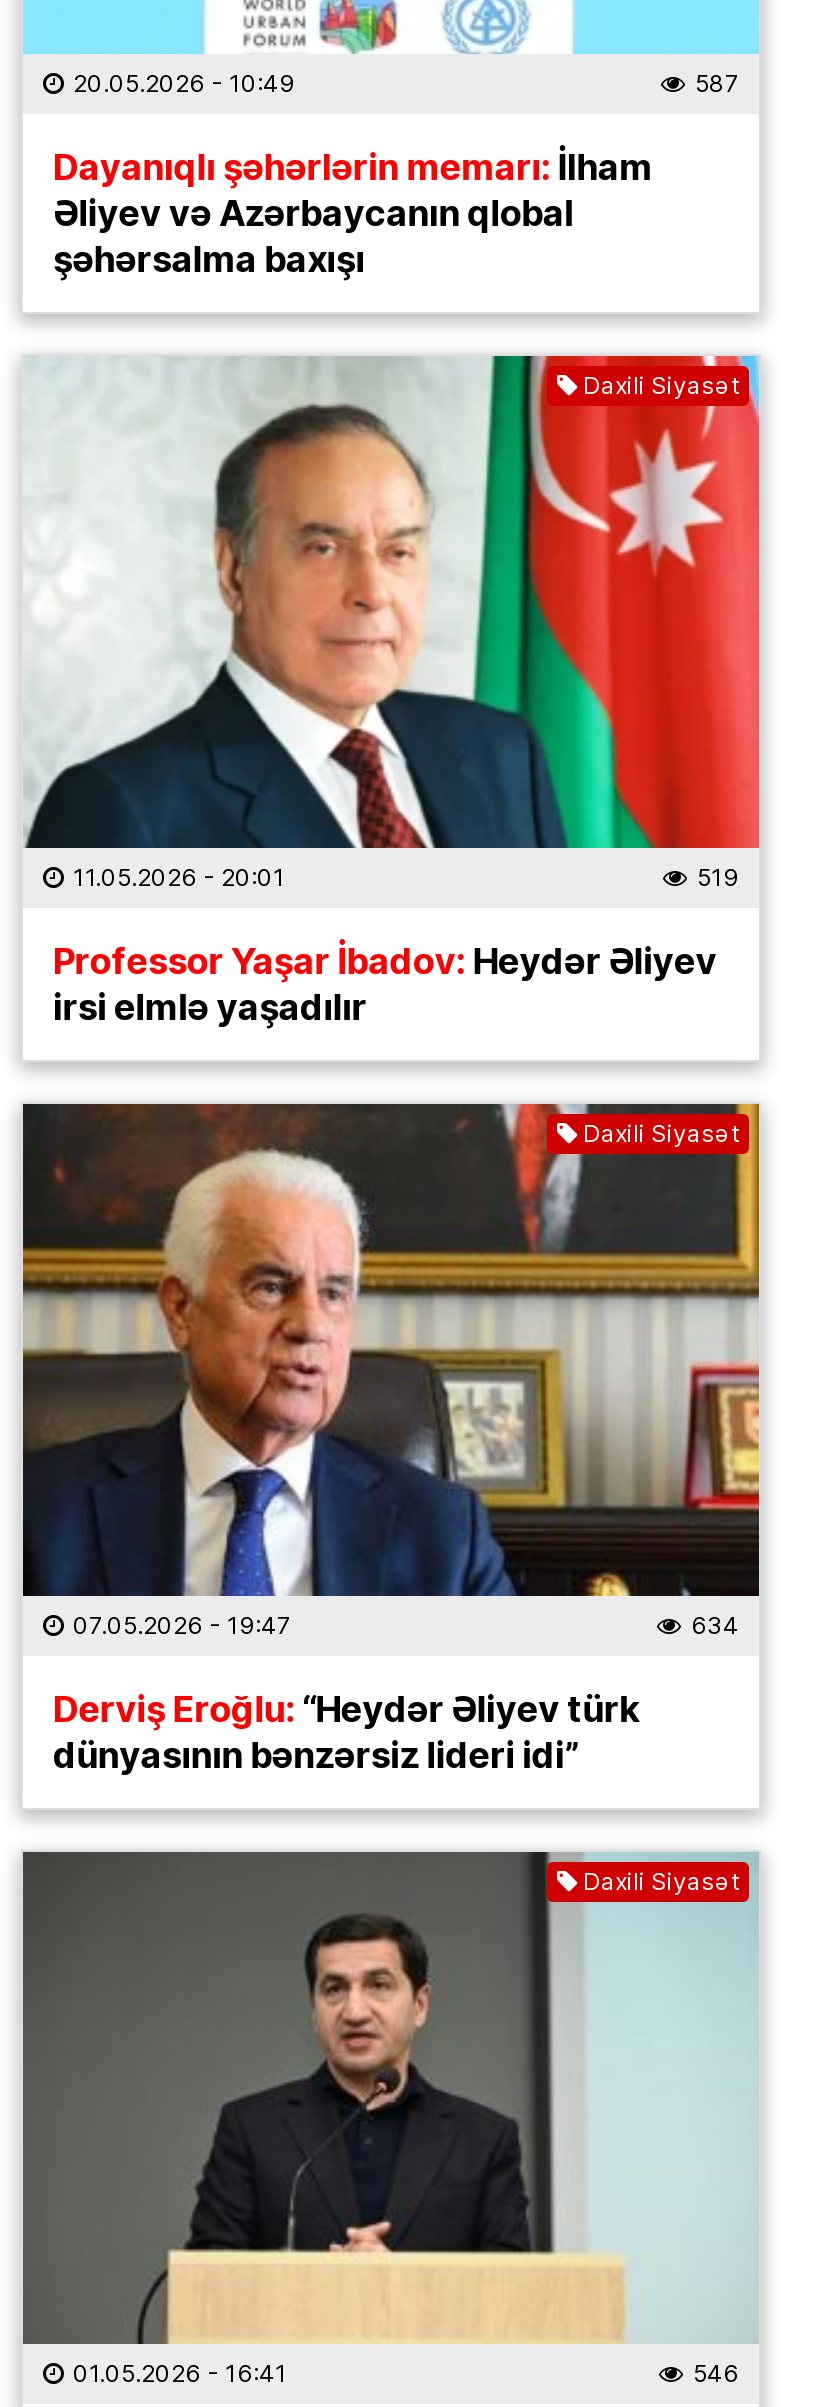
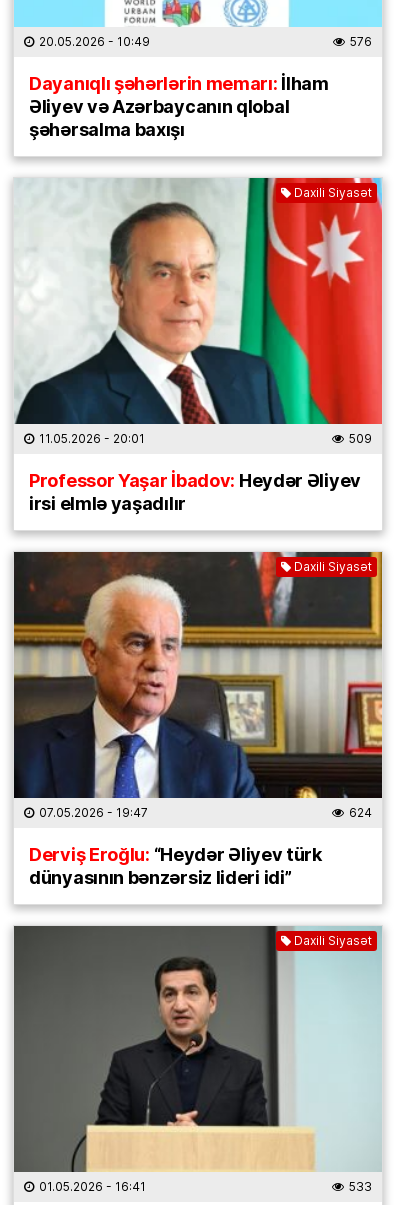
[695,66,739,100] 587 -> [350,33,372,50] 576
[697,860,739,894] 519 -> [349,430,372,447] 509
[691,1608,739,1642] 634 -> [349,804,372,821] 624
[693,2356,739,2390] 546 -> [349,1178,372,1195] 533

